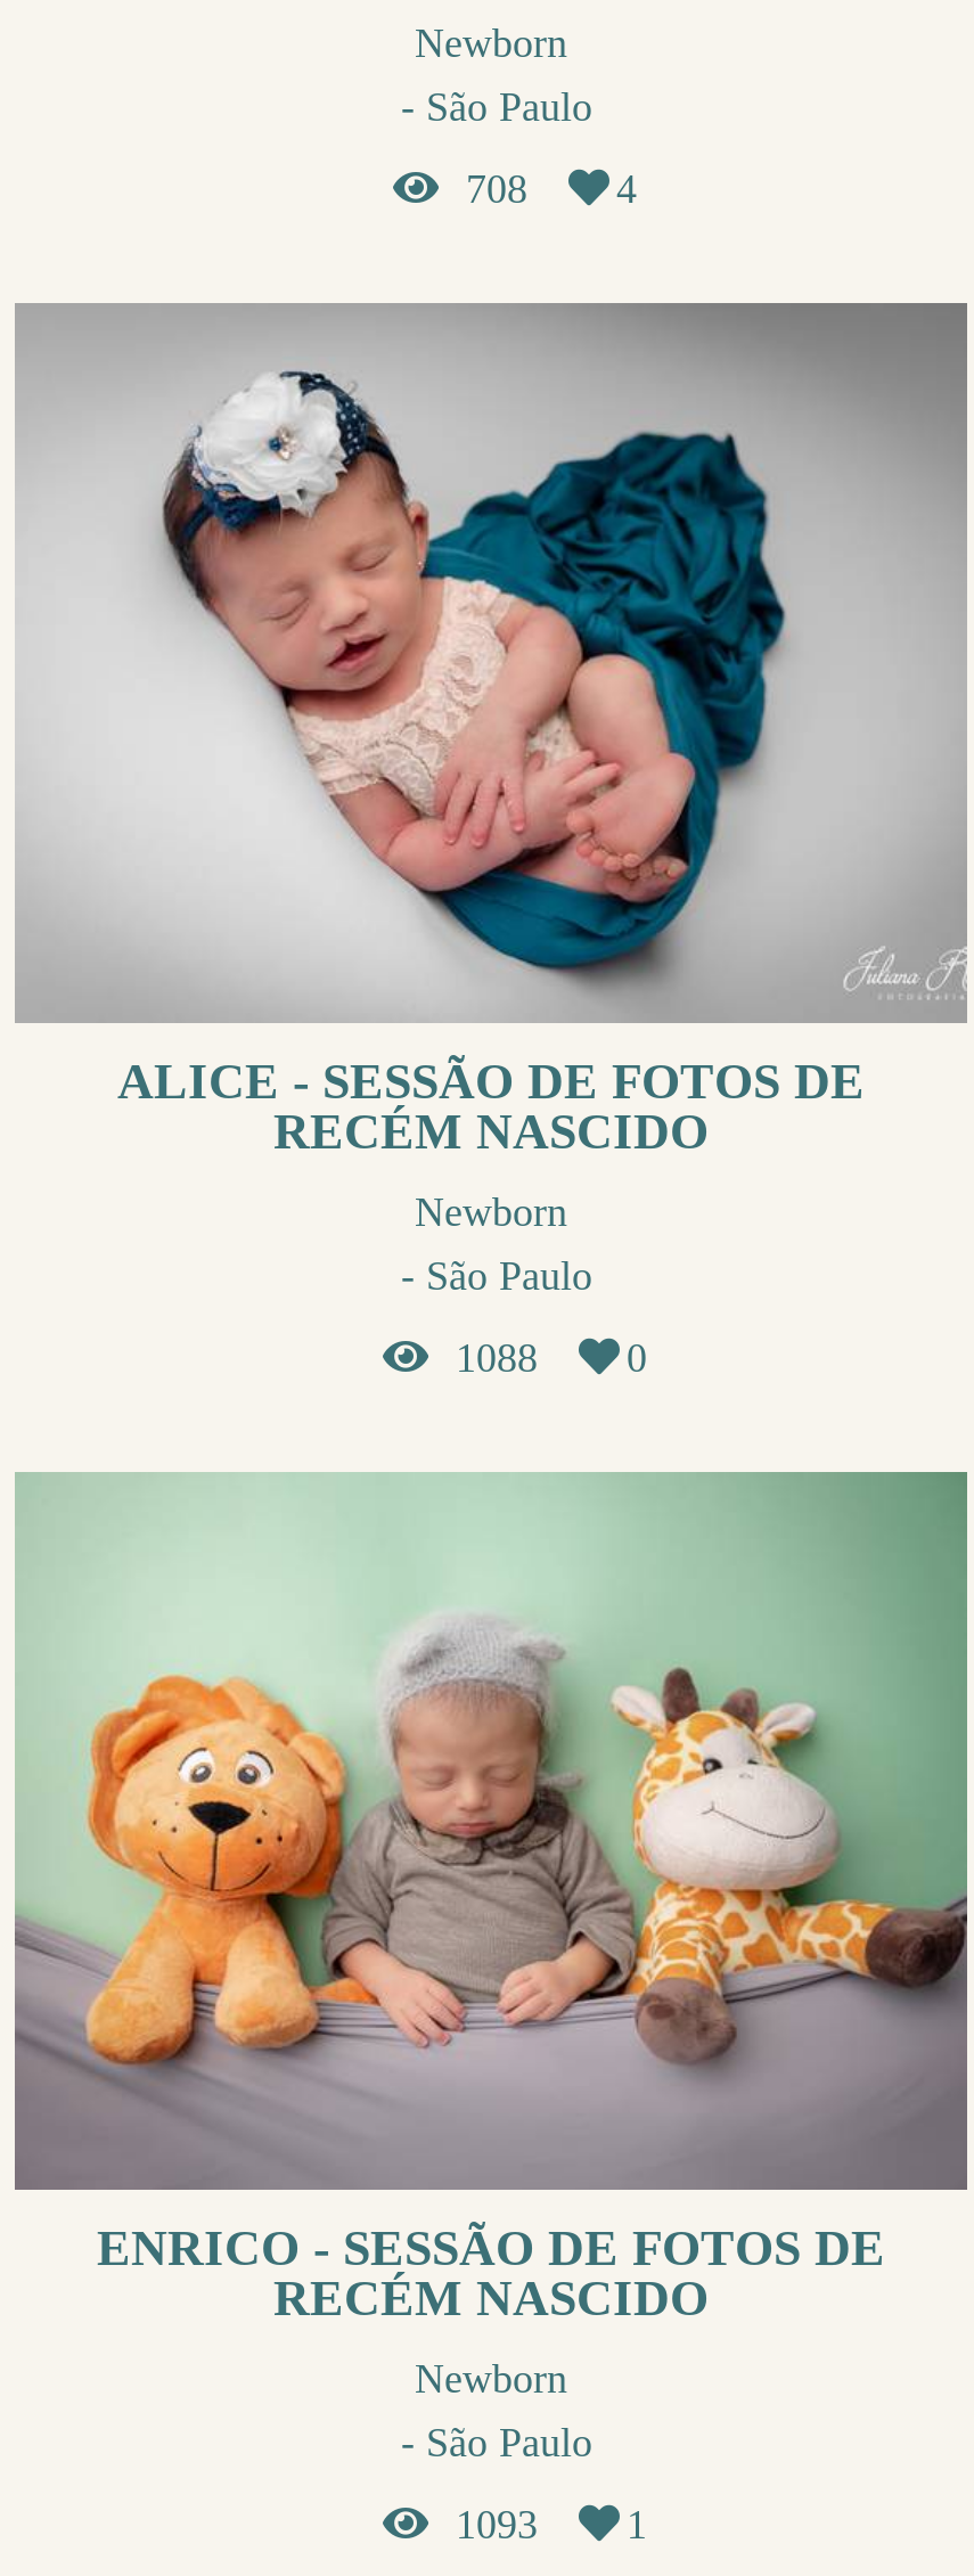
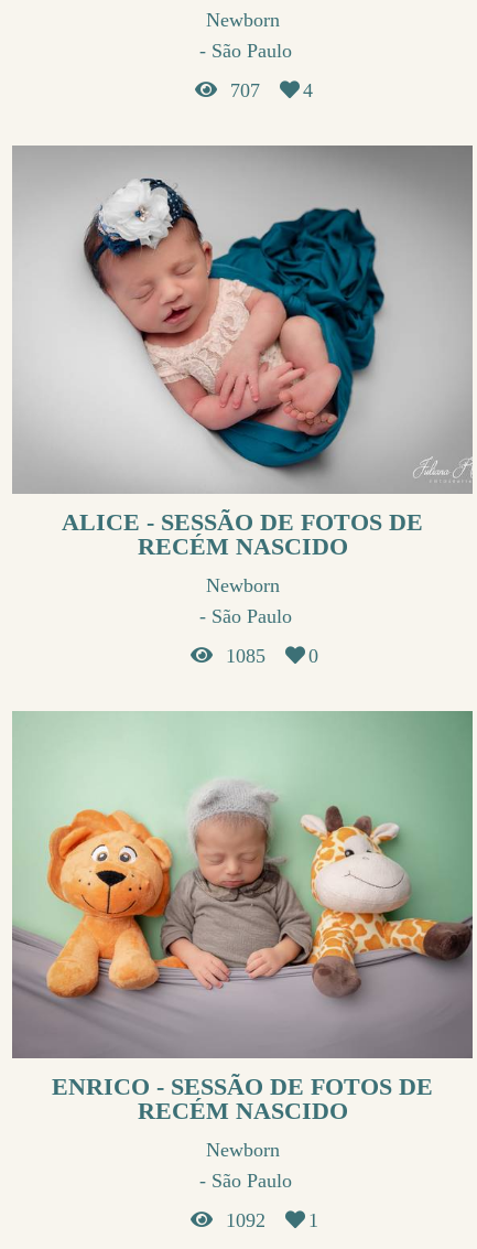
[466,167,637,213] 708 4 -> [230,80,313,102] 707 4
[456,1335,647,1380] 1088 0 -> [225,645,318,667] 1085 0
[456,2502,647,2548] 1093 1 -> [225,1209,318,1231] 1092 1

